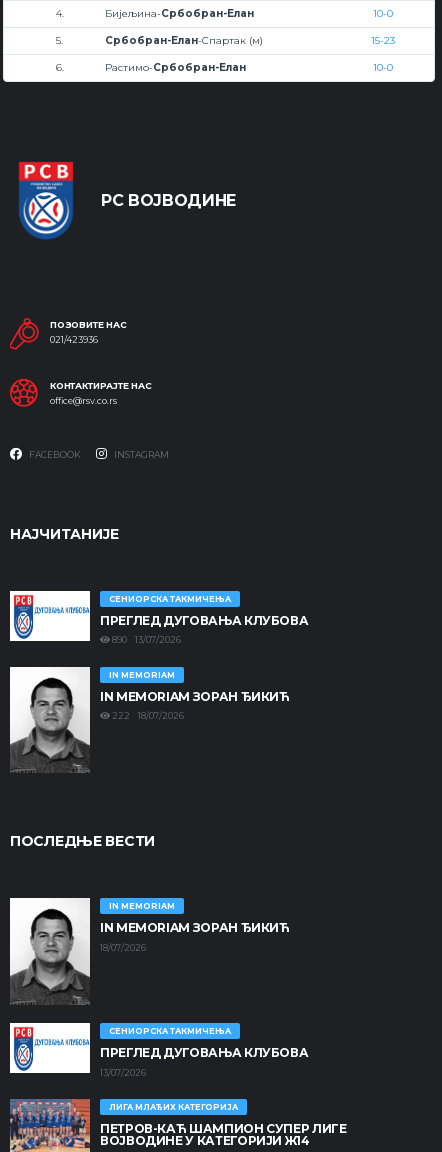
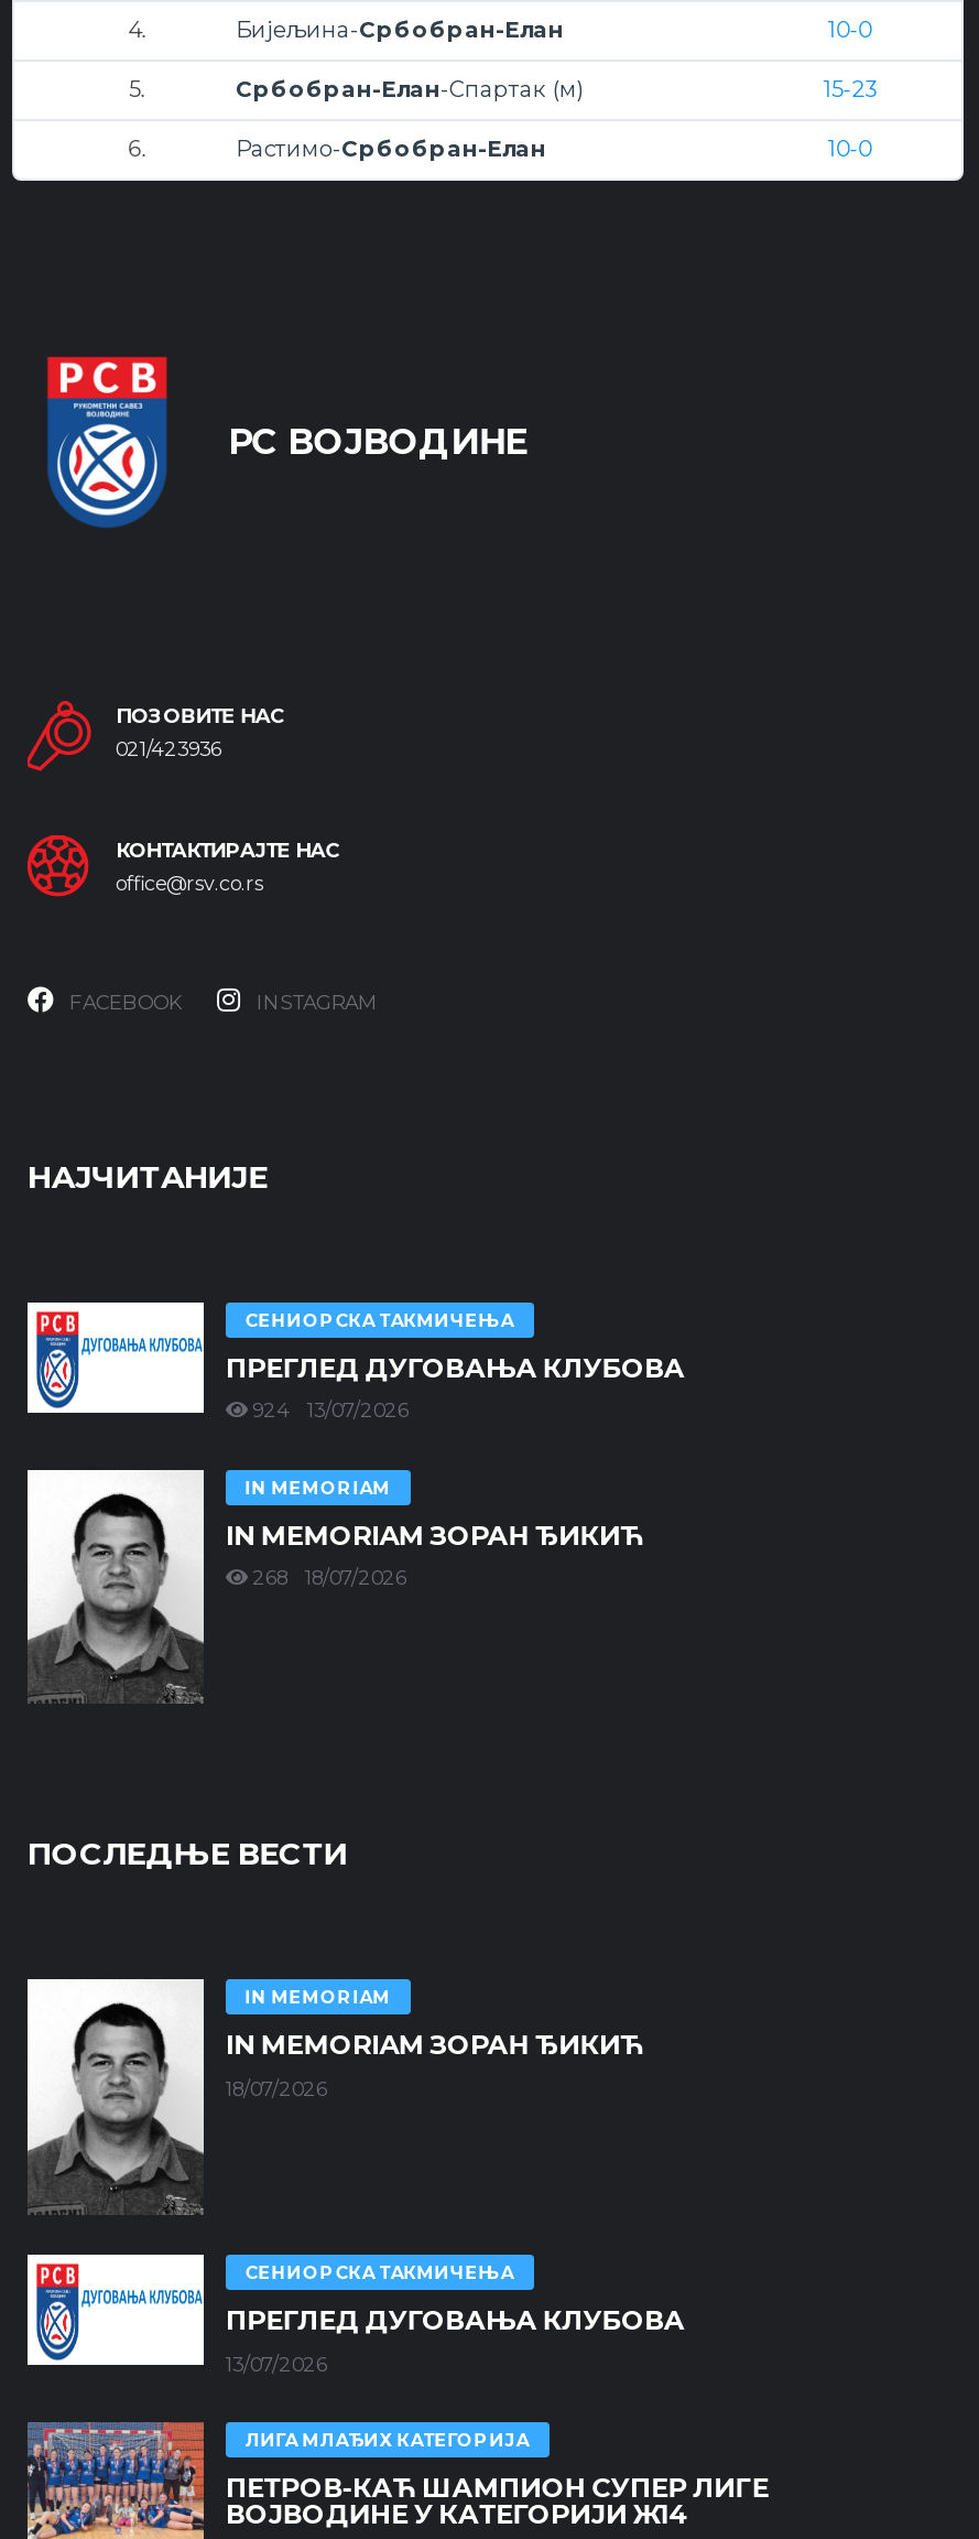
[110,634,181,645] 890 13/07/2026 -> [248,1398,409,1422] 924 13/07/2026
[110,710,184,721] 222 18/07/2026 -> [248,1565,406,1590] 268 18/07/2026

